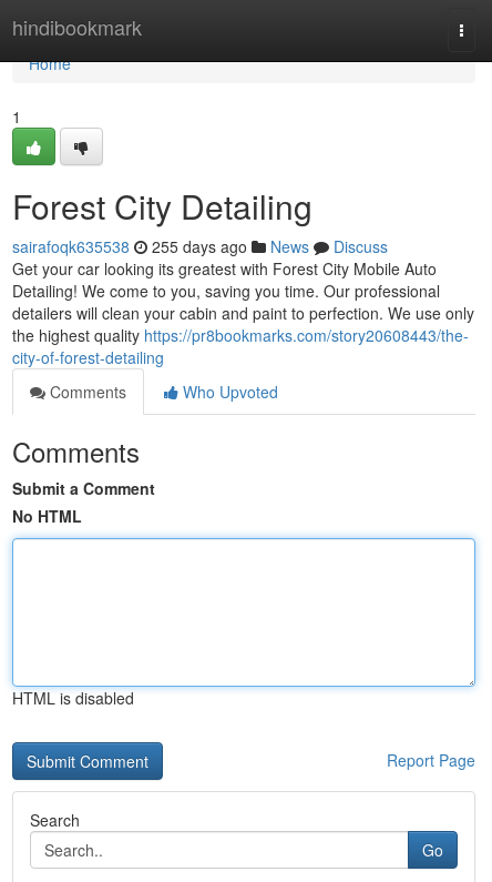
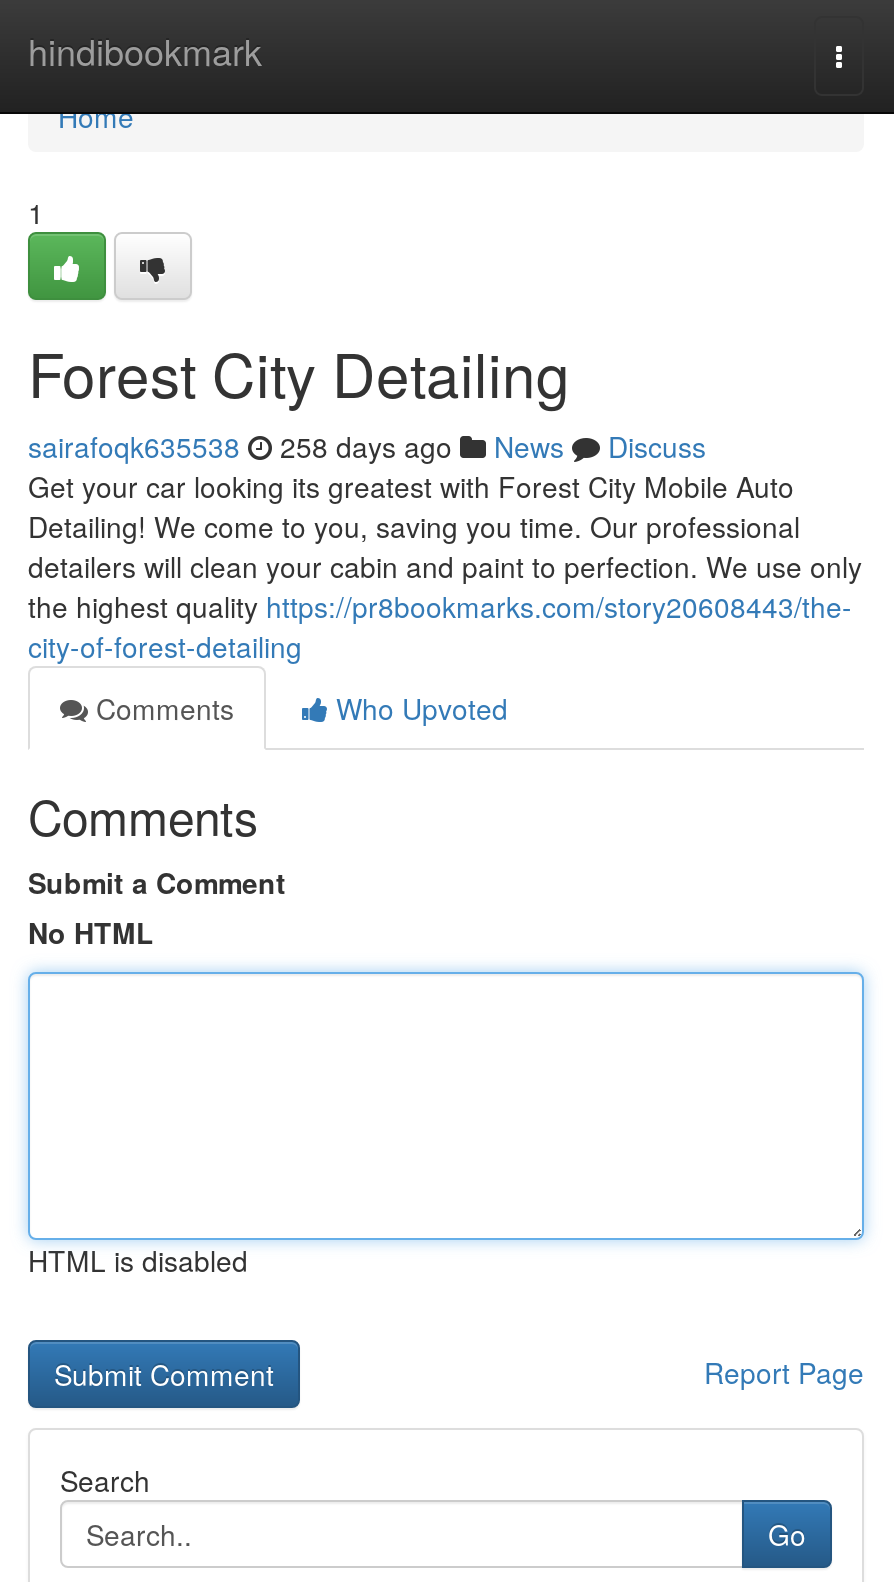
[12,235,388,257] sairafoqk635538 255 days ago News Discuss -> [28,426,706,466] sairafoqk635538 258 days ago News Discuss

